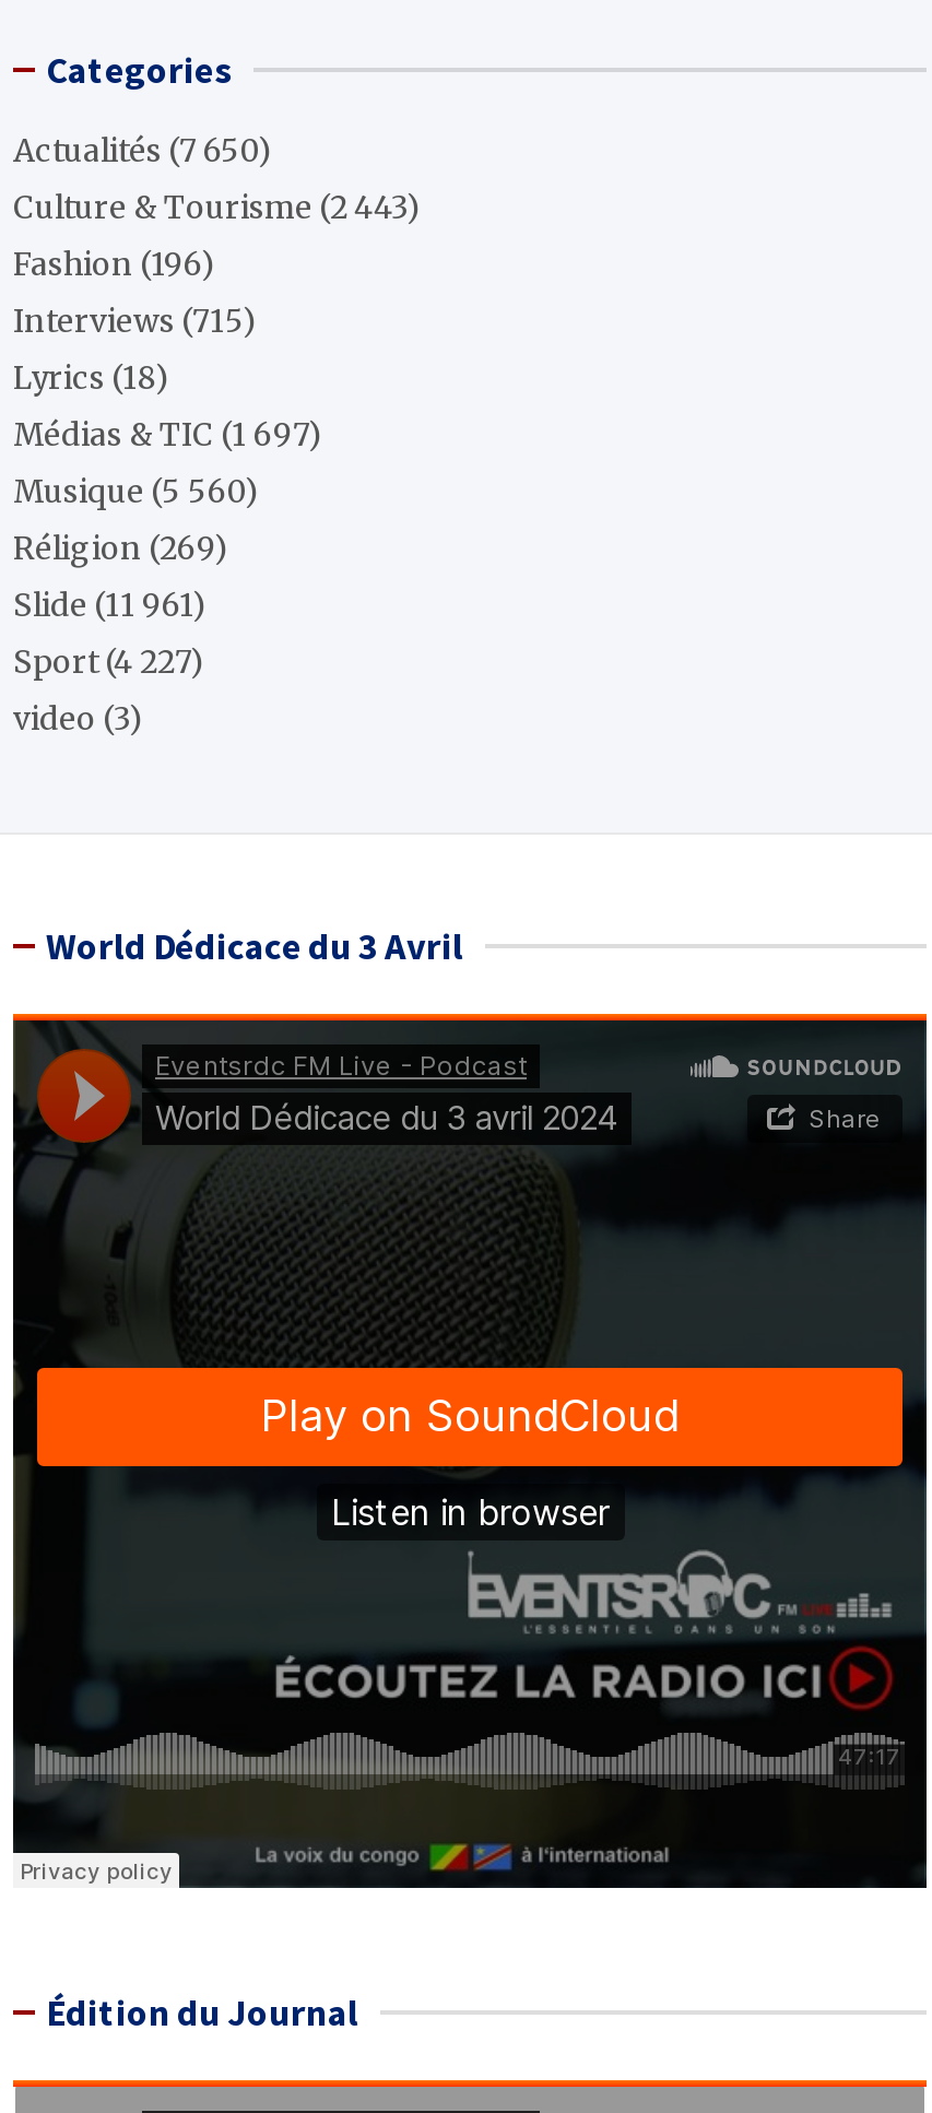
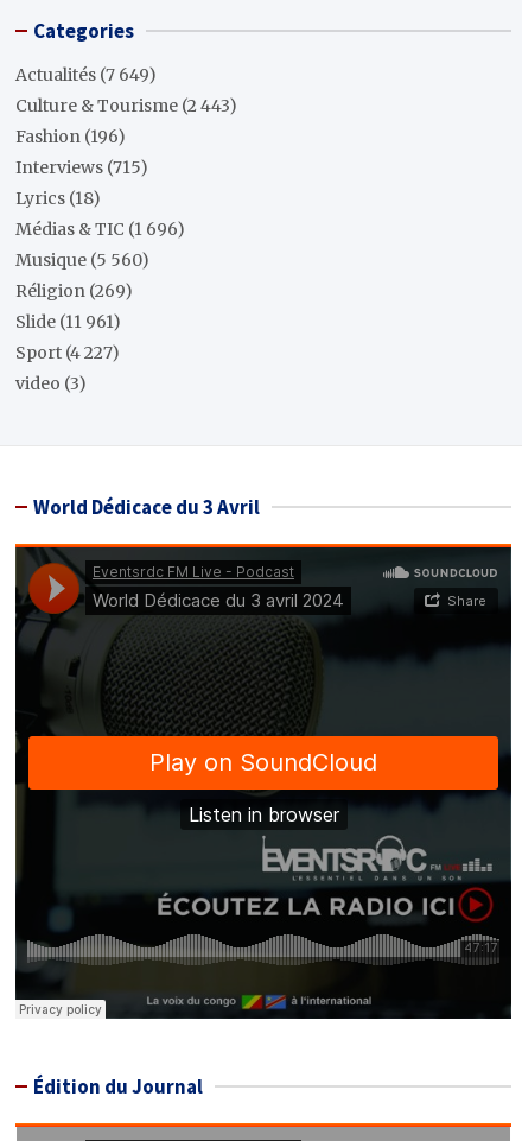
[13,131,273,171] Actualités (7 650) -> [15,64,157,86] Actualités (7 649)
[13,415,323,455] Médias & TIC (1 697) -> [15,219,185,240] Médias & TIC (1 696)

